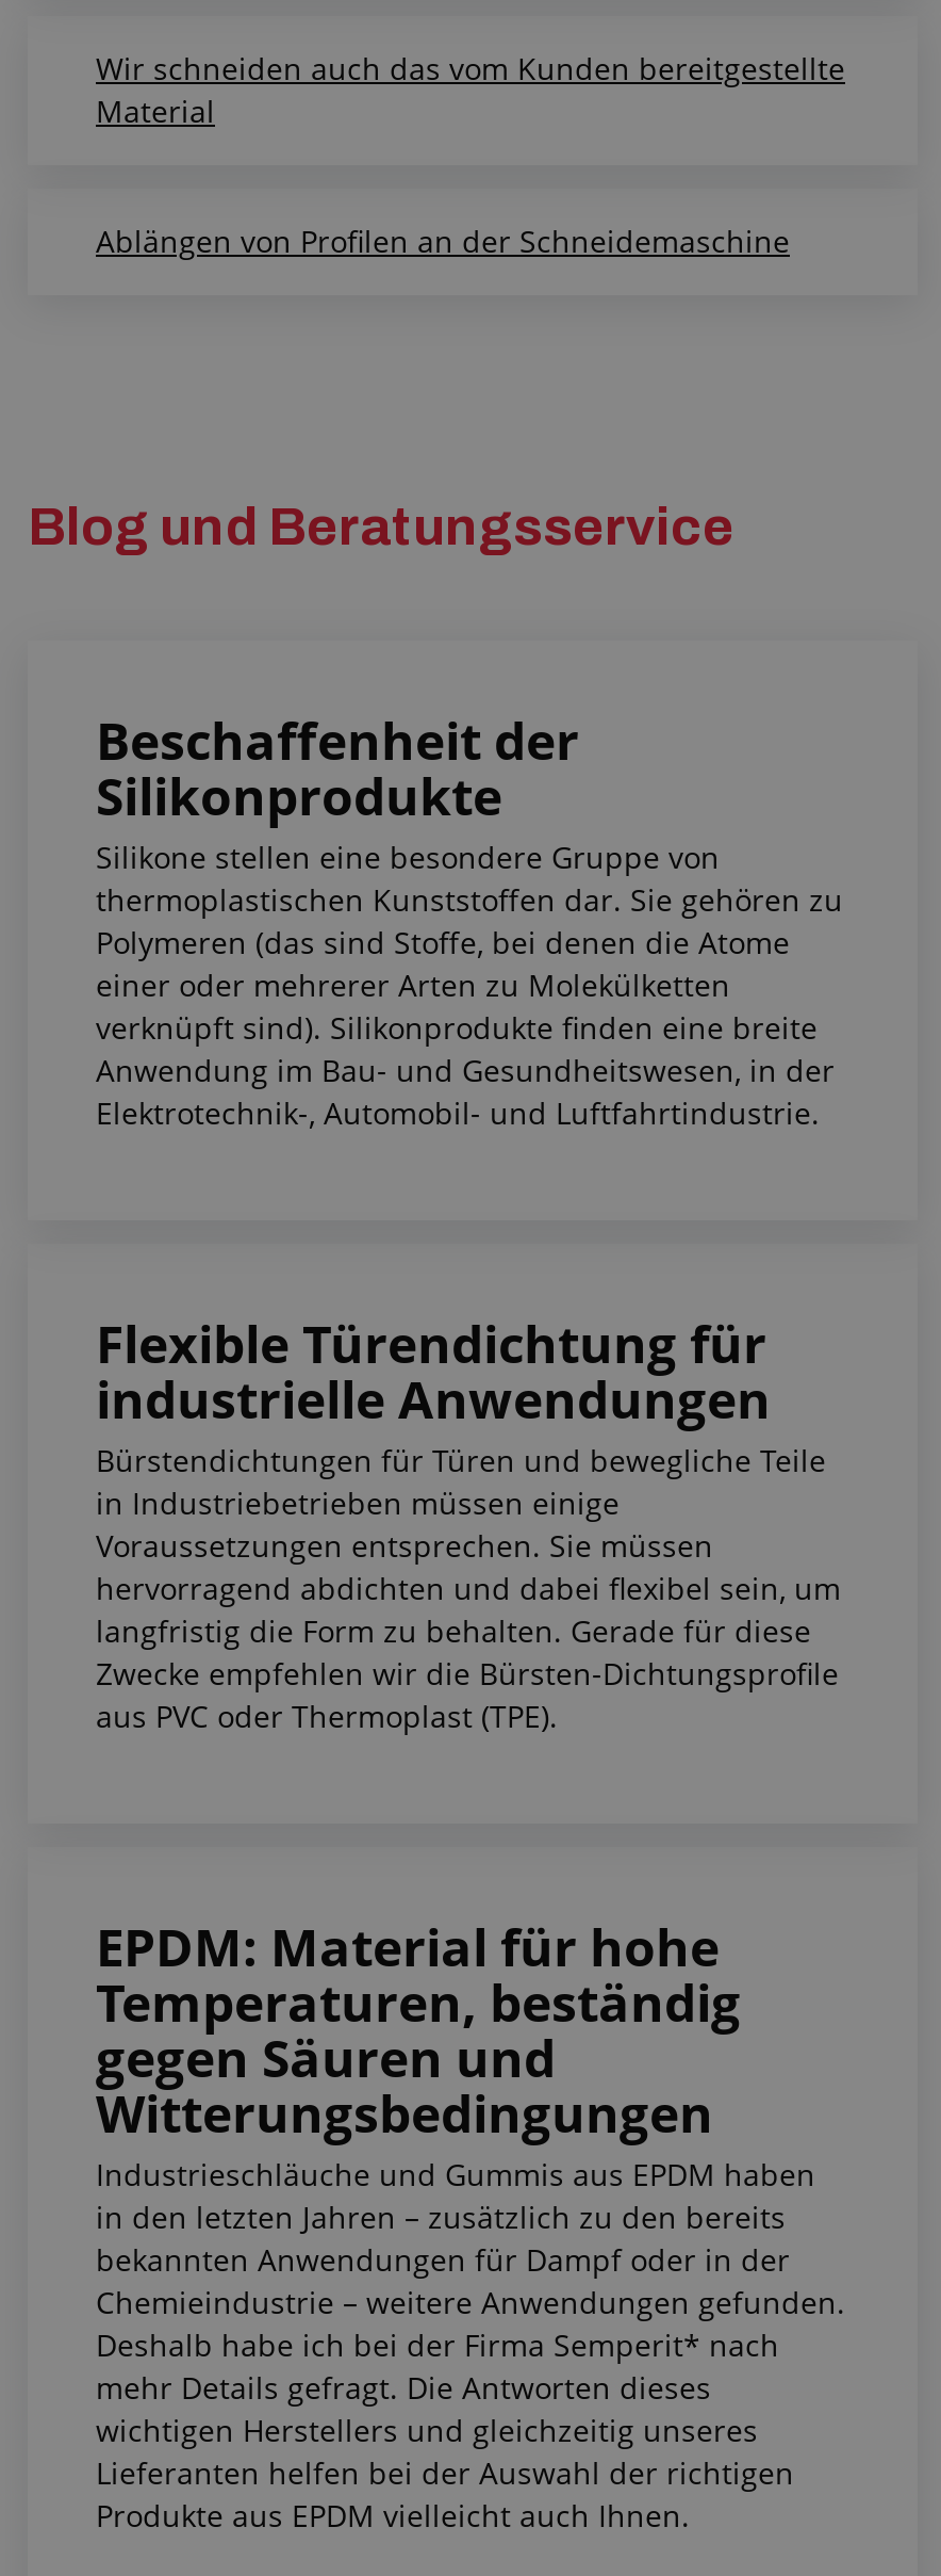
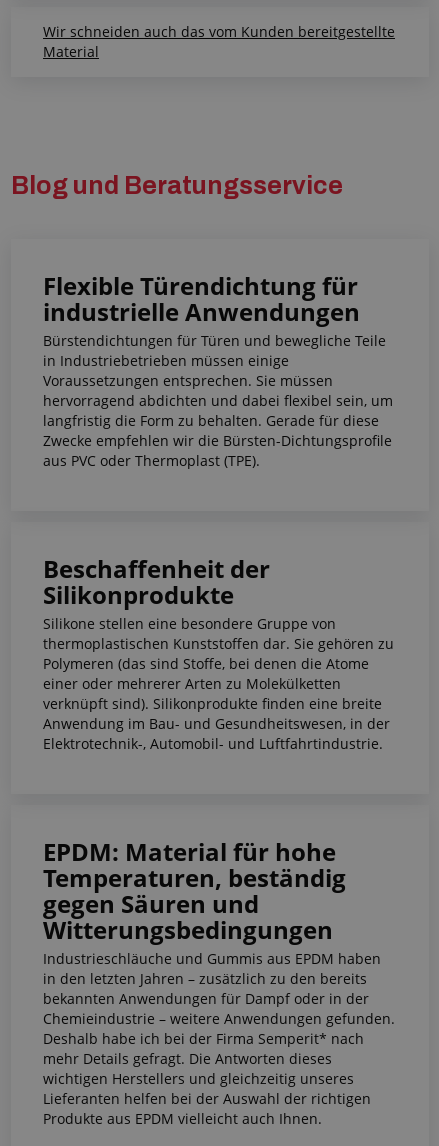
[96,221,790,261] Ablängen von Profilen an der Schneidemaschine -> none
moved [96,704,843,1133] -> [43,552,394,753]: Beschaffenheit der | Silikonprodukte | Silikone stellen eine besondere Gruppe von | ... | Anwendung im Bau- und Gesundheitswesen, in der | Elektrotechnik-, Automobil- und Luftfahrtindustrie.
moved [96,1308,841,1736] -> [43,269,393,470]: Flexible Türendichtung für | industrielle Anwendungen | Bürstendichtungen für Türen und bewegliche Teile | ... | Zwecke empfehlen wir die Bürsten-Dichtungsprofile | aus PVC oder Thermoplast (TPE).

